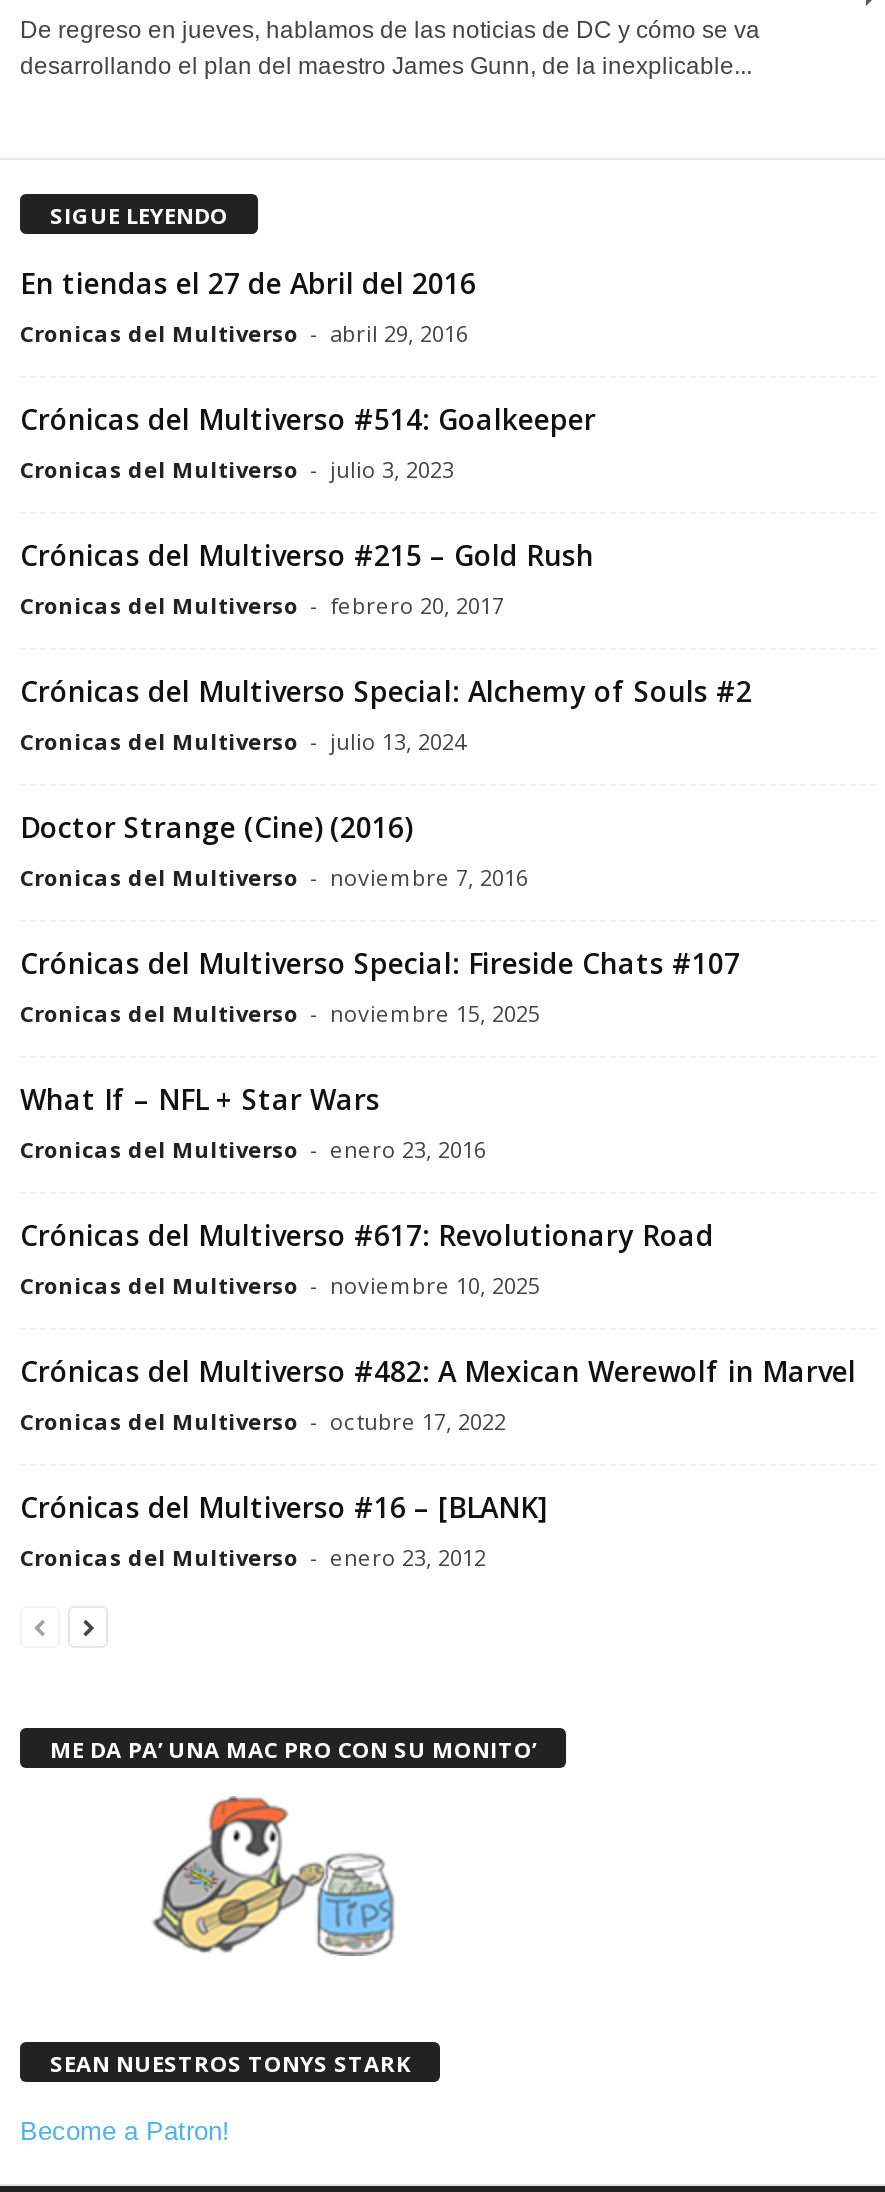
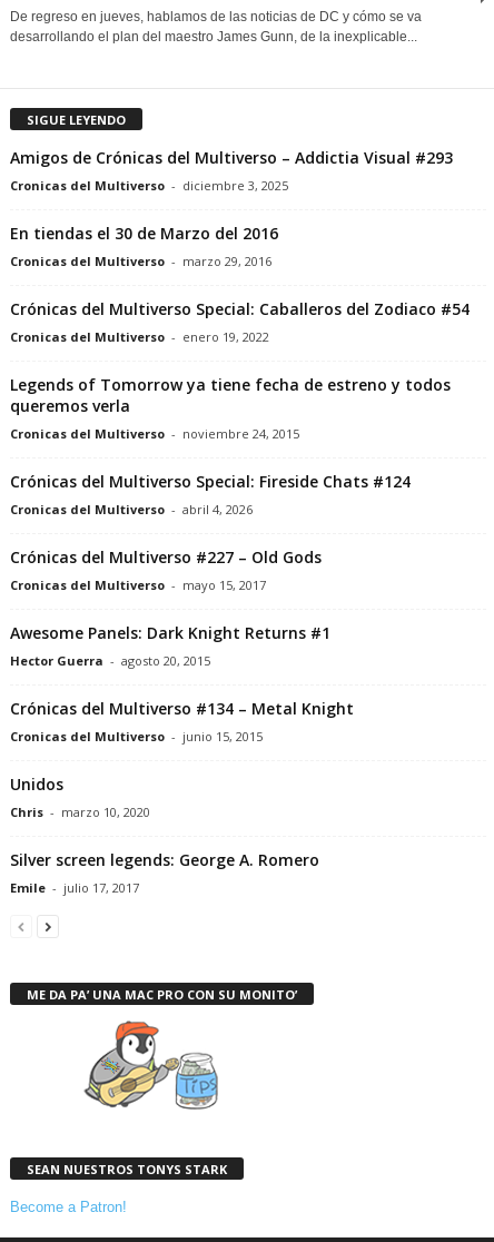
[20,263,476,347] En tiendas el 27 de Abril del 2016 | Cronicas del Multiverso - abril 29, 2016 -> [10,147,453,193] Amigos de Crónicas del Multiverso – Addictia Visual #293 | Cronicas del Multiverso - diciembre 3, 2025
[20,399,596,483] Crónicas del Multiverso #514: Goalkeeper | Cronicas del Multiverso - julio 3, 2023 -> [10,222,278,269] En tiendas el 30 de Marzo del 2016 | Cronicas del Multiverso - marzo 29, 2016
[20,535,594,619] Crónicas del Multiverso #215 – Gold Rush | Cronicas del Multiverso - febrero 20, 2017 -> [10,298,470,345] Crónicas del Multiverso Special: Caballeros del Zodiaco #54 | Cronicas del Multiverso - enero 19, 2022
[20,671,752,755] Crónicas del Multiverso Special: Alchemy of Souls #2 | Cronicas del Multiverso - julio 13, 2024 -> [10,374,451,441] Legends of Tomorrow ya tiene fecha de estreno y todos | queremos verla | Cronicas del Multiverso - noviembre 24, 2015
[20,807,528,891] Doctor Strange (Cine) (2016) | Cronicas del Multiverso - noviembre 7, 2016 -> [10,470,411,517] Crónicas del Multiverso Special: Fireside Chats #124 | Cronicas del Multiverso - abril 4, 2026
[20,943,740,1027] Crónicas del Multiverso Special: Fireside Chats #107 | Cronicas del Multiverso - noviembre 15, 2025 -> [10,546,322,593] Crónicas del Multiverso #227 – Old Gods | Cronicas del Multiverso - mayo 15, 2017
[20,1079,486,1163] What If – NFL + Star Wars | Cronicas del Multiverso - enero 23, 2016 -> [10,622,330,669] Awesome Panels: Dark Knight Returns #1 | Hector Guerra - agosto 20, 2015
[20,1215,714,1299] Crónicas del Multiverso #617: Revolutionary Road | Cronicas del Multiverso - noviembre 10, 2025 -> [10,697,354,744] Crónicas del Multiverso #134 – Metal Knight | Cronicas del Multiverso - junio 15, 2015
[20,1351,856,1435] Crónicas del Multiverso #482: A Mexican Werewolf in Marvel | Cronicas del Multiverso - octubre 17, 2022 -> [10,773,150,820] Unidos | Chris - marzo 10, 2020
[20,1487,548,1571] Crónicas del Multiverso #16 – [BLANK] | Cronicas del Multiverso - enero 23, 2012 -> [10,849,319,896] Silver screen legends: George A. Romero | Emile - julio 17, 2017

